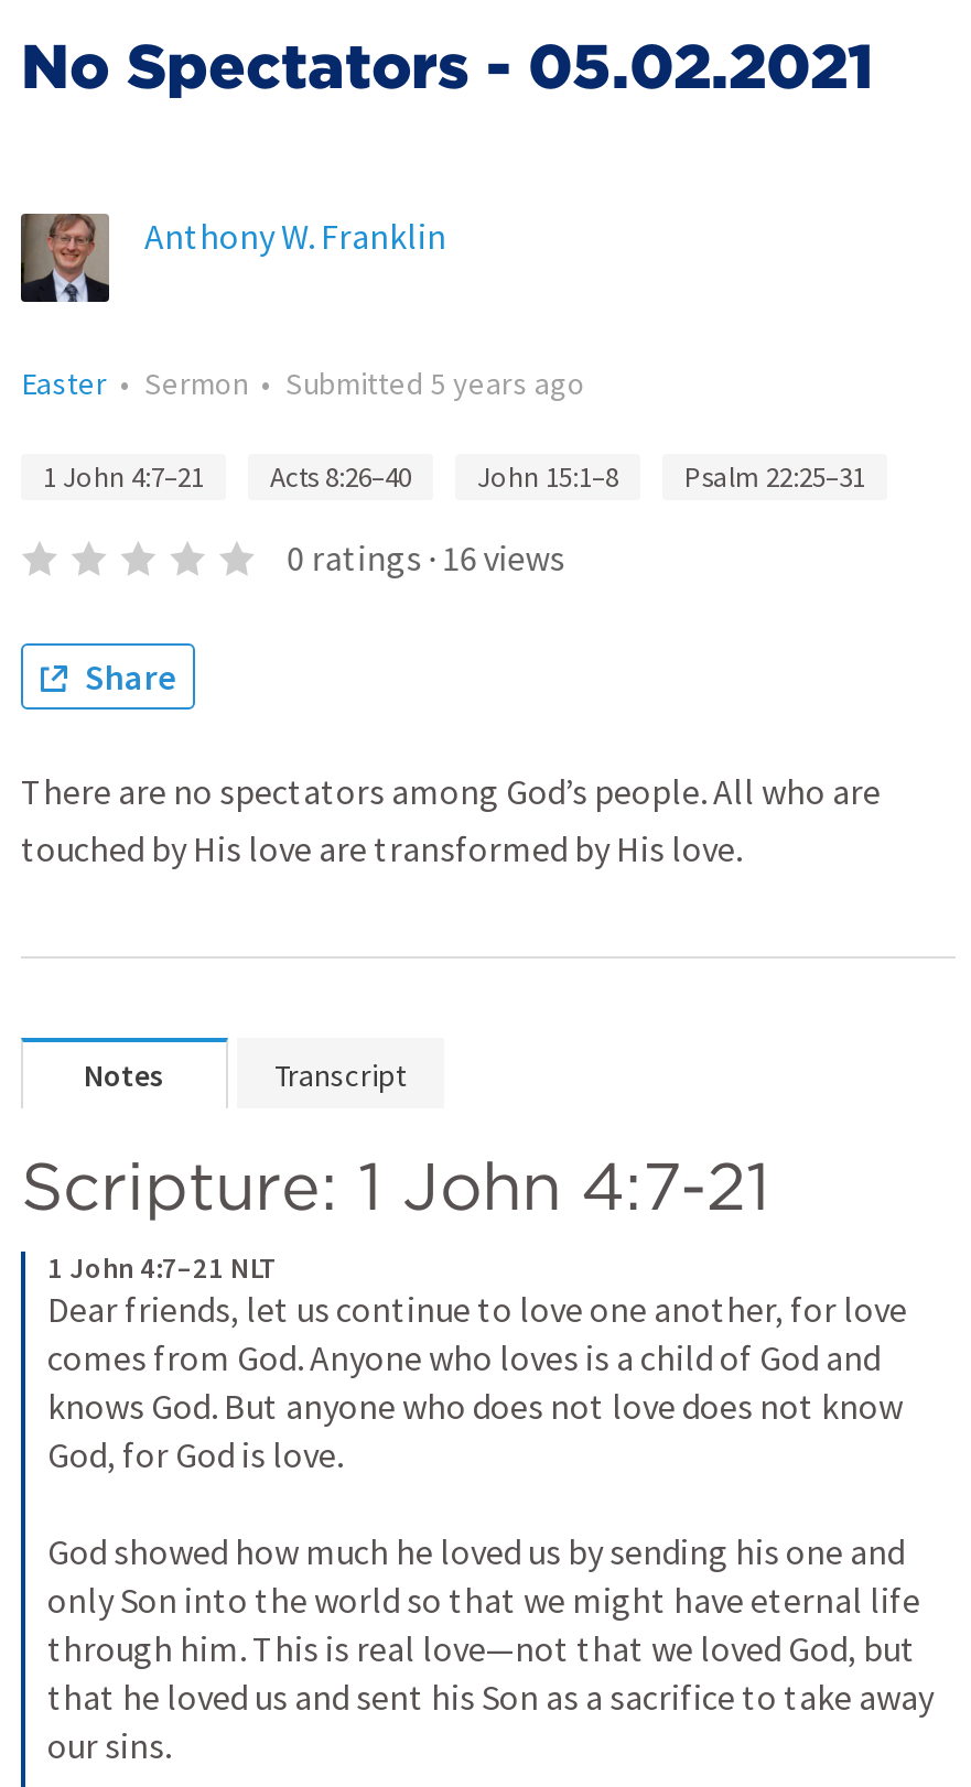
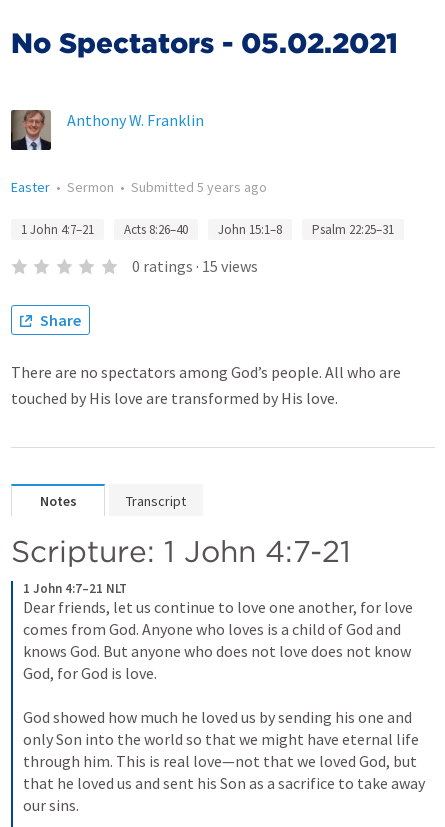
[287,535,565,580] 0 ratings · 16 views -> [132,256,258,276] 0 ratings · 15 views

